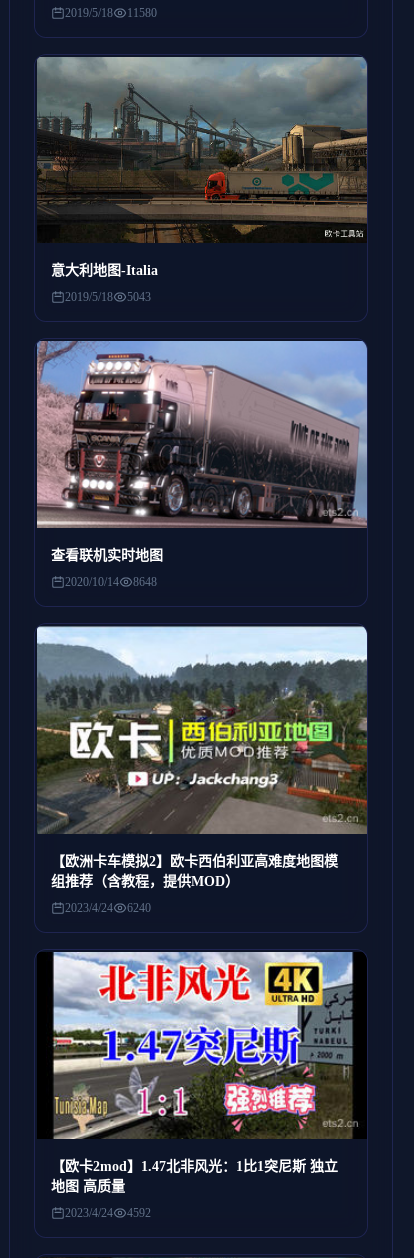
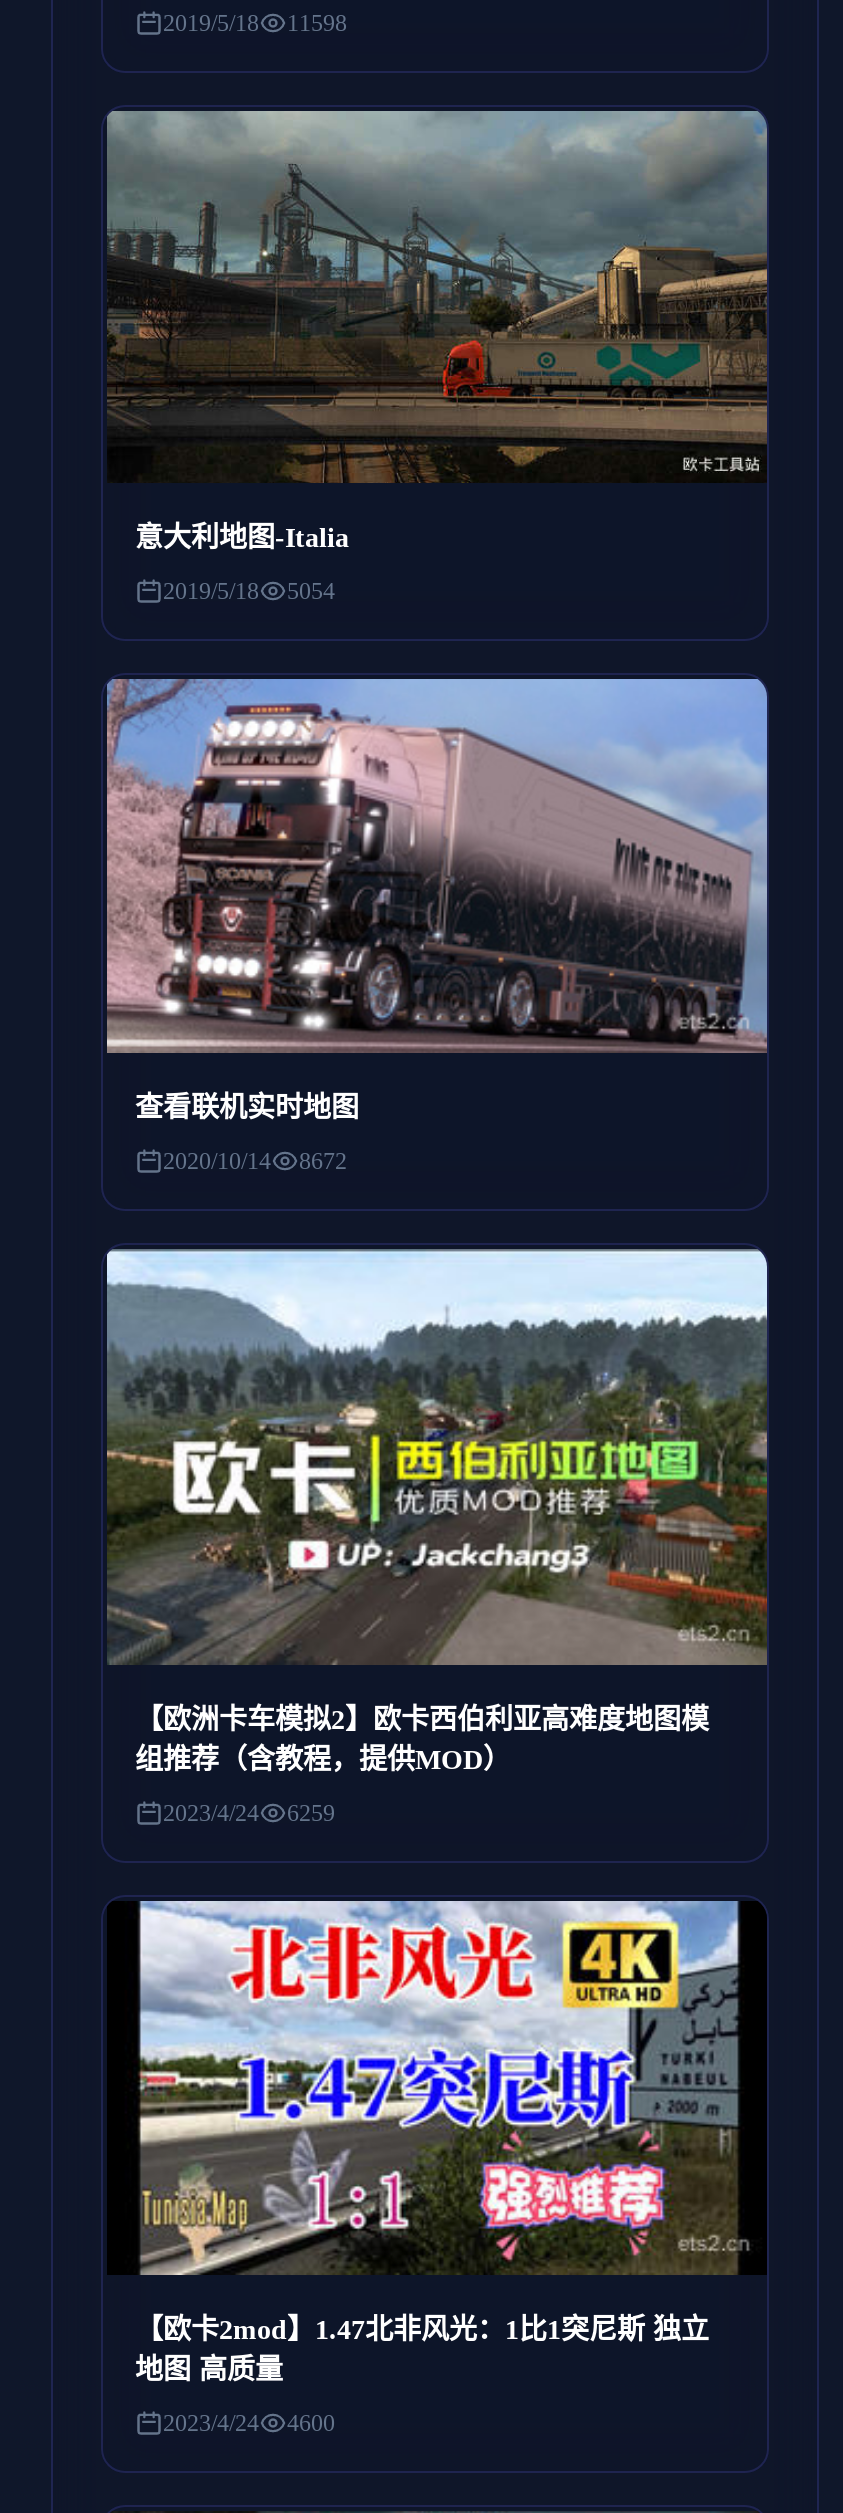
[65,6,157,20] 2019/5/18 11580 -> [163,9,347,37] 2019/5/18 11598
[65,290,151,304] 2019/5/18 5043 -> [163,578,335,606] 2019/5/18 5054
[65,575,157,589] 2020/10/14 8648 -> [163,1148,347,1176] 2020/10/14 8672
[65,901,151,915] 2023/4/24 6240 -> [163,1800,335,1828] 2023/4/24 6259
[65,1206,151,1220] 2023/4/24 4592 -> [163,2410,335,2438] 2023/4/24 4600

